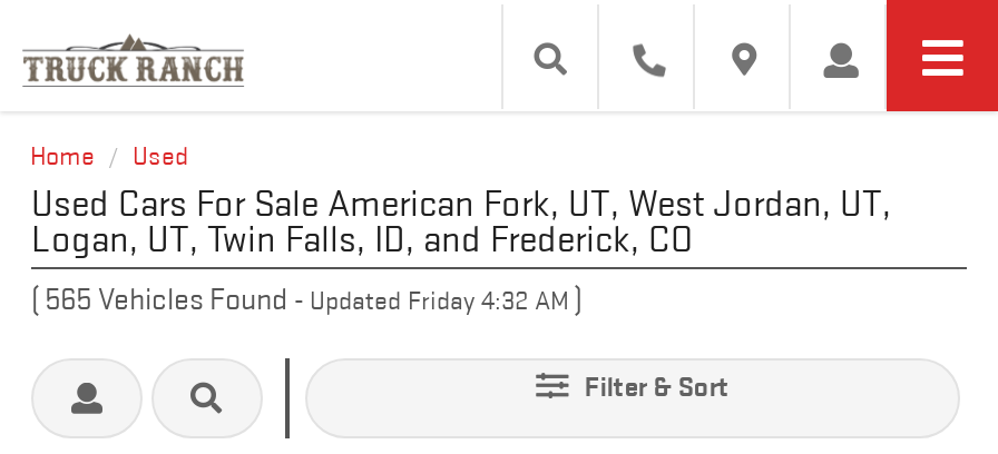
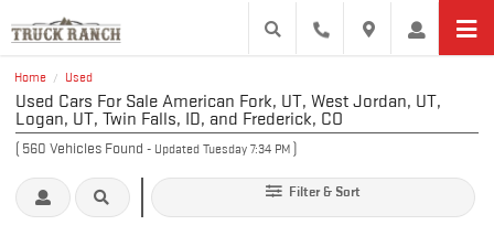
[31,281,581,316] (565 Vehicles Found - Updated Friday 4:32 AM) -> [15,139,297,157] (560 Vehicles Found - Updated Tuesday 7:34 PM)

